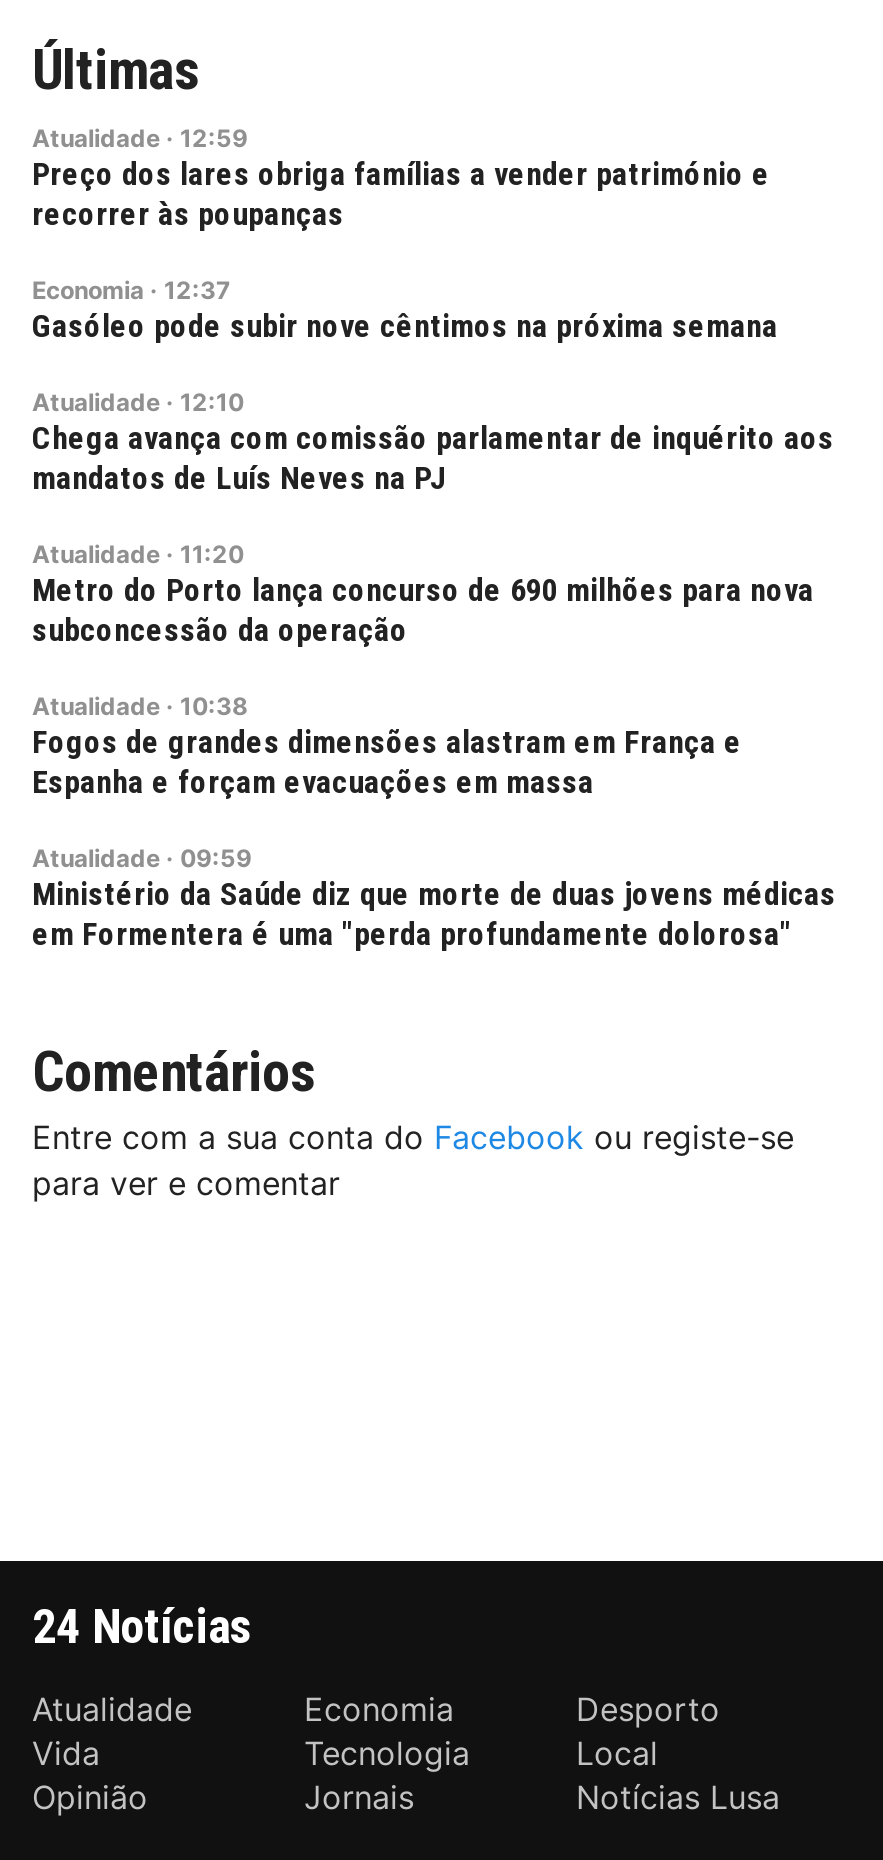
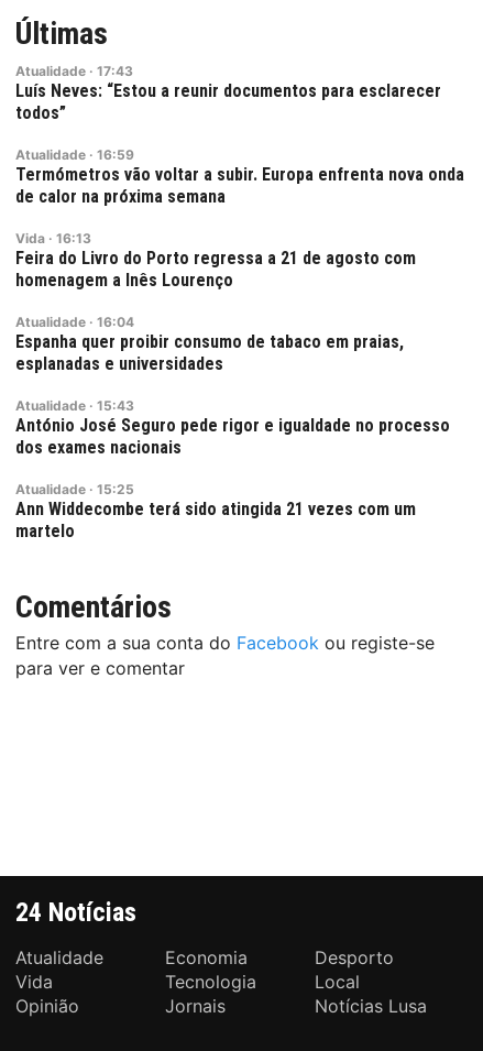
[32,123,770,233] Atualidade · 12:59 | Preço dos lares obriga famílias a vender património e | recorrer às poupanças -> [15,63,441,123] Atualidade · 17:43 | Luís Neves: “Estou a reunir documentos para esclarecer | todos”
[32,275,778,345] Economia · 12:37 | Gasóleo pode subir nove cêntimos na próxima semana -> [15,147,464,207] Atualidade · 16:59 | Termómetros vão voltar a subir. Europa enfrenta nova onda | de calor na próxima semana
[32,387,834,497] Atualidade · 12:10 | Chega avança com comissão parlamentar de inquérito aos | mandatos de Luís Neves na PJ -> [15,230,416,291] Vida · 16:13 | Feira do Livro do Porto regressa a 21 de agosto com | homenagem a Inês Lourenço
[32,539,814,649] Atualidade · 11:20 | Metro do Porto lança concurso de 690 milhões para nova | subconcessão da operação -> [15,314,404,374] Atualidade · 16:04 | Espanha quer proibir consumo de tabaco em praias, | esplanadas e universidades
[32,691,742,801] Atualidade · 10:38 | Fogos de grandes dimensões alastram em França e | Espanha e forçam evacuações em massa -> [15,398,450,458] Atualidade · 15:43 | António José Seguro pede rigor e igualdade no processo | dos exames nacionais
[32,843,836,953] Atualidade · 09:59 | Ministério da Saúde diz que morte de duas jovens médicas | em Formentera é uma "perda profundamente dolorosa" -> [15,481,416,542] Atualidade · 15:25 | Ann Widdecombe terá sido atingida 21 vezes com um | martelo

